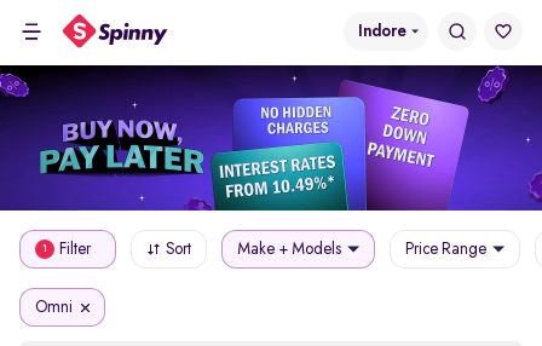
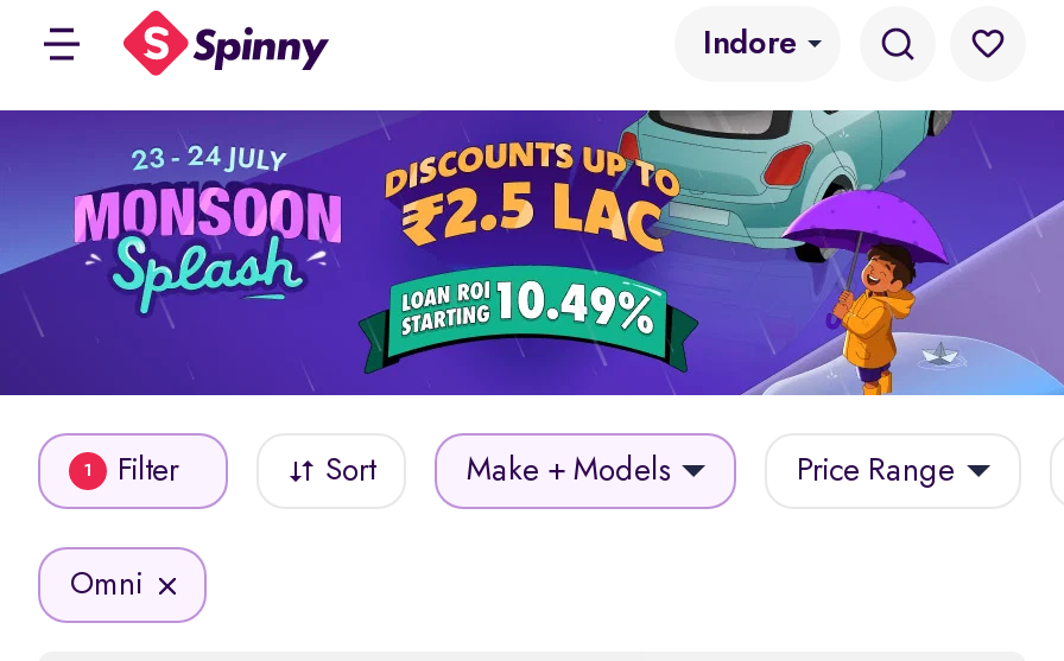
[4,64,538,212] [image] -> [7,108,1057,398] [image]

